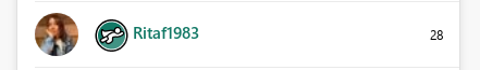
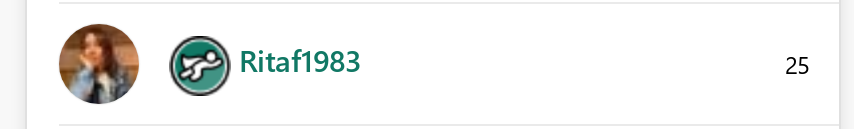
[430,26,443,44] 28 -> [785,49,809,81] 25

